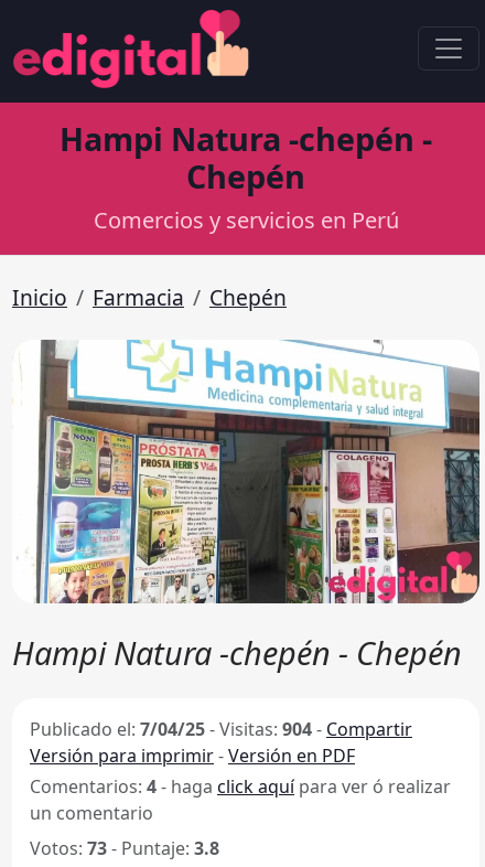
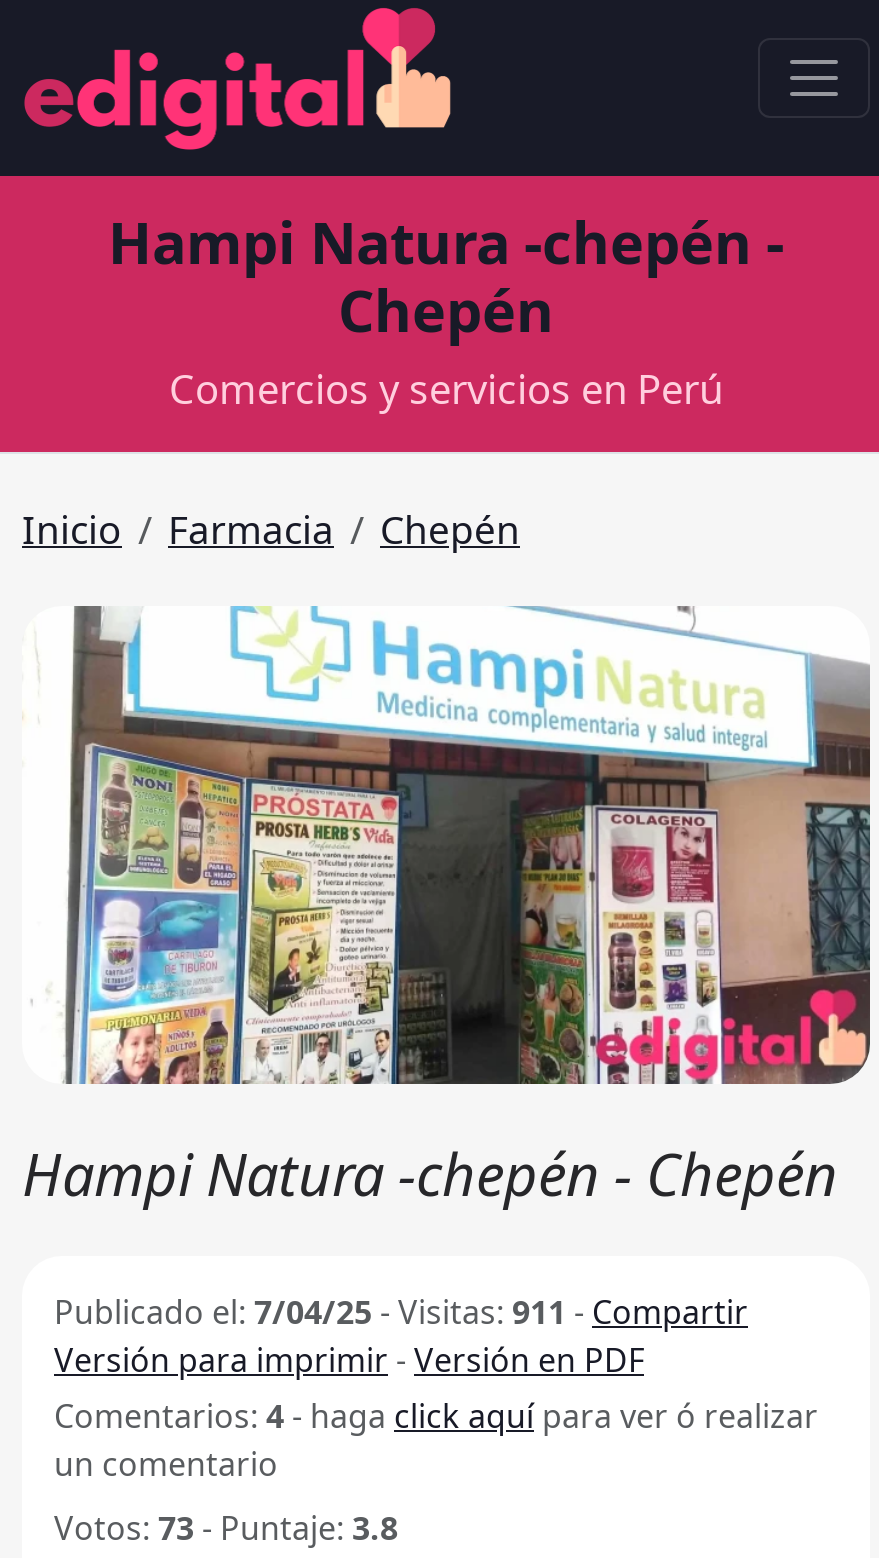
[30,716,412,741] Publicado el: 7/04/25 - Visitas: 904 - Compartir -> [54,1289,748,1333] Publicado el: 7/04/25 - Visitas: 911 - Compartir

